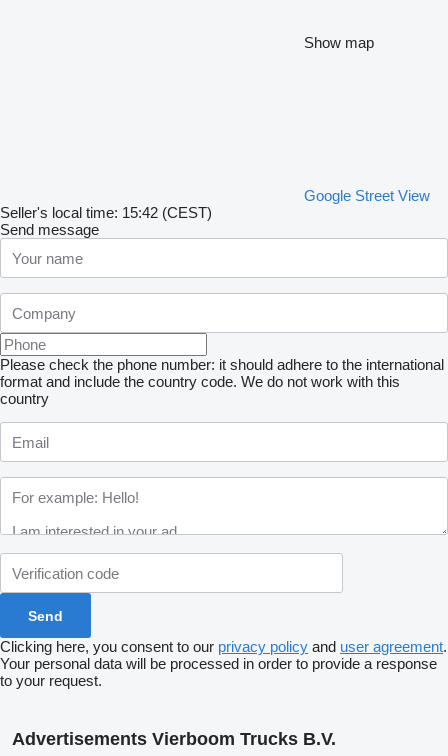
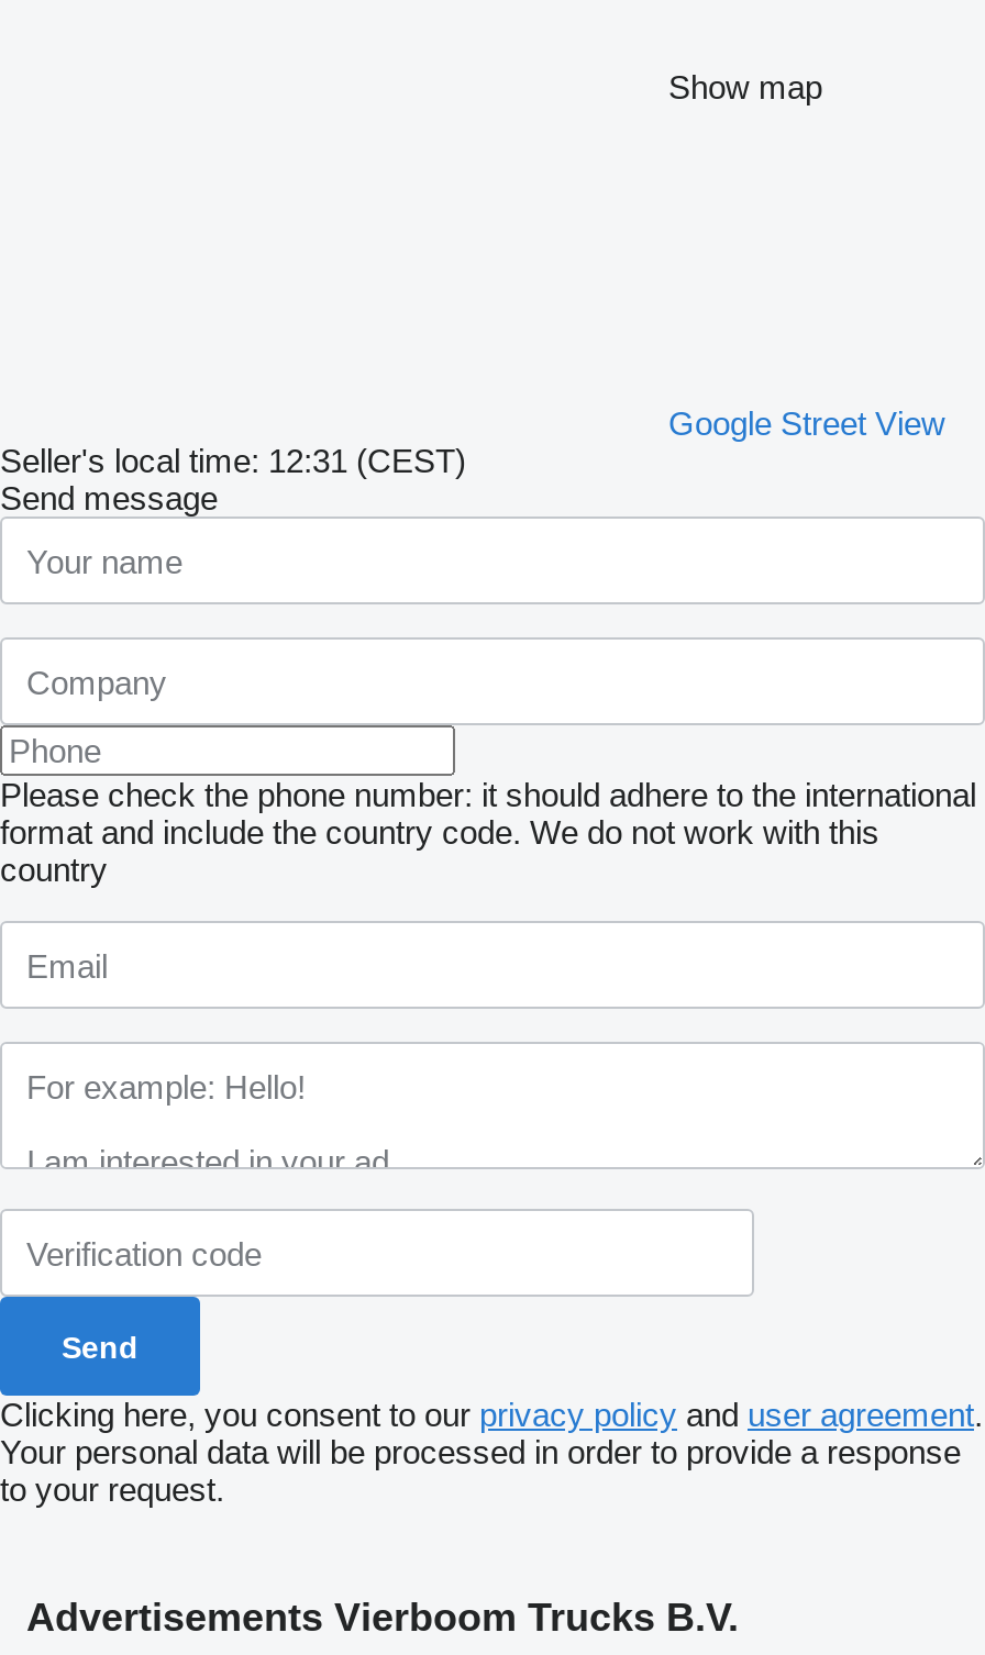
[0,204,212,221] Seller's local time: 15:42 (CEST) -> [0,442,466,479] Seller's local time: 12:31 (CEST)

